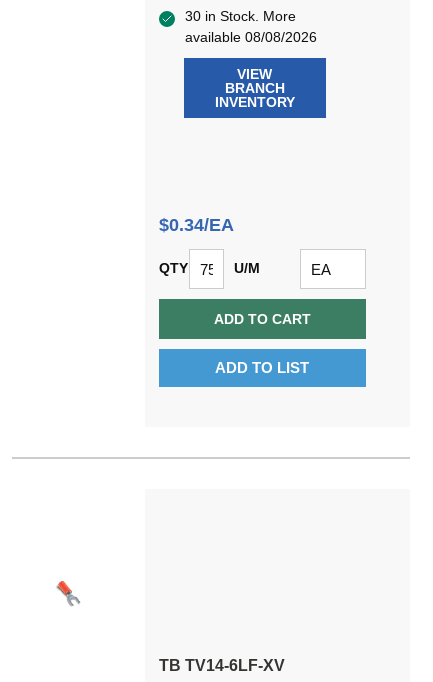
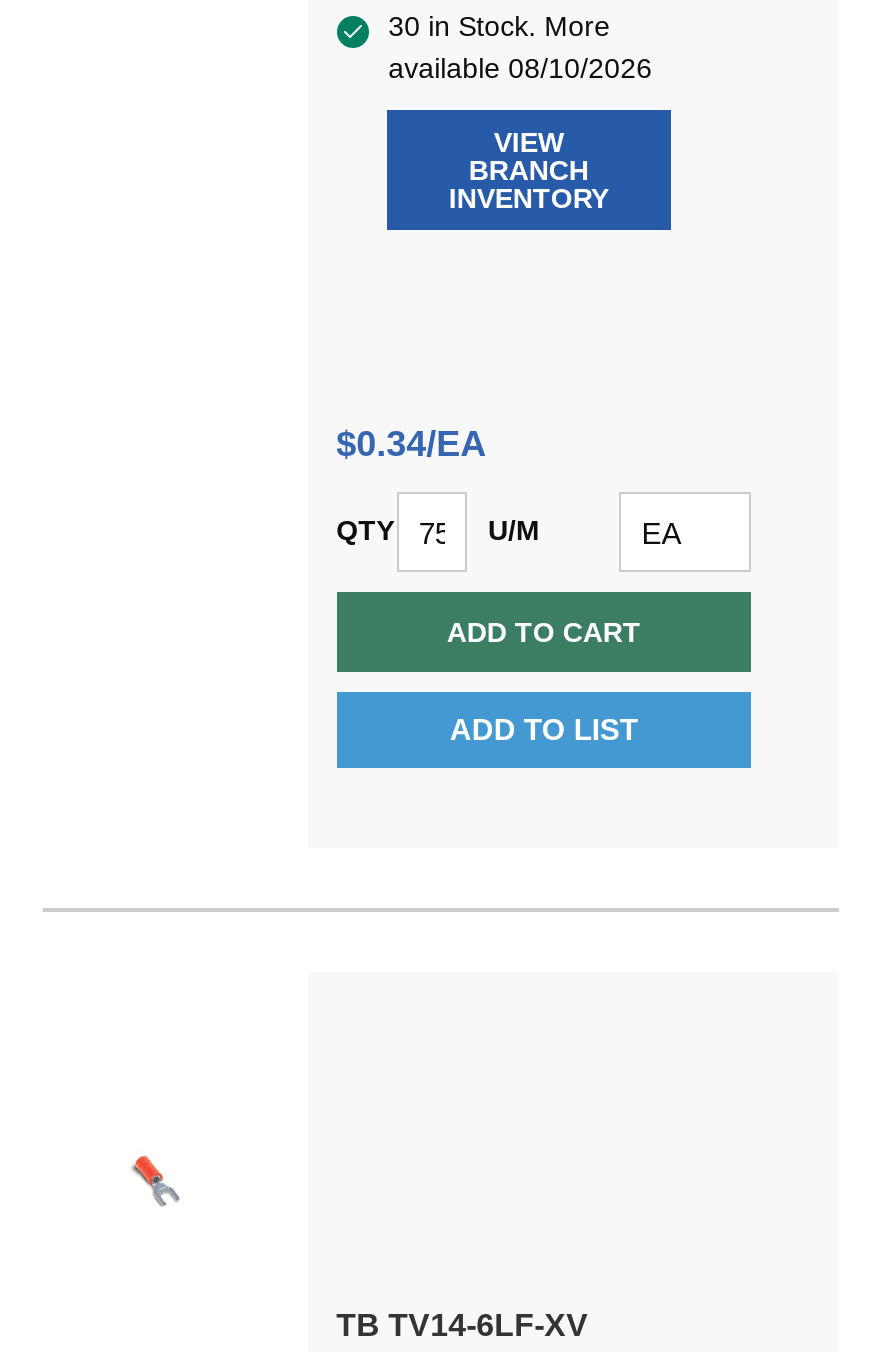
[185,29,317,45] available 08/08/2026 -> [388,52,652,84] available 08/10/2026

